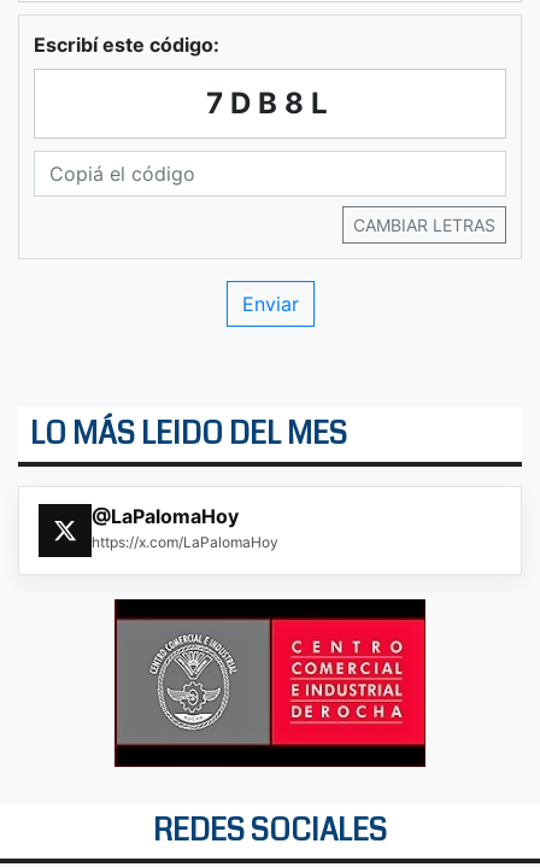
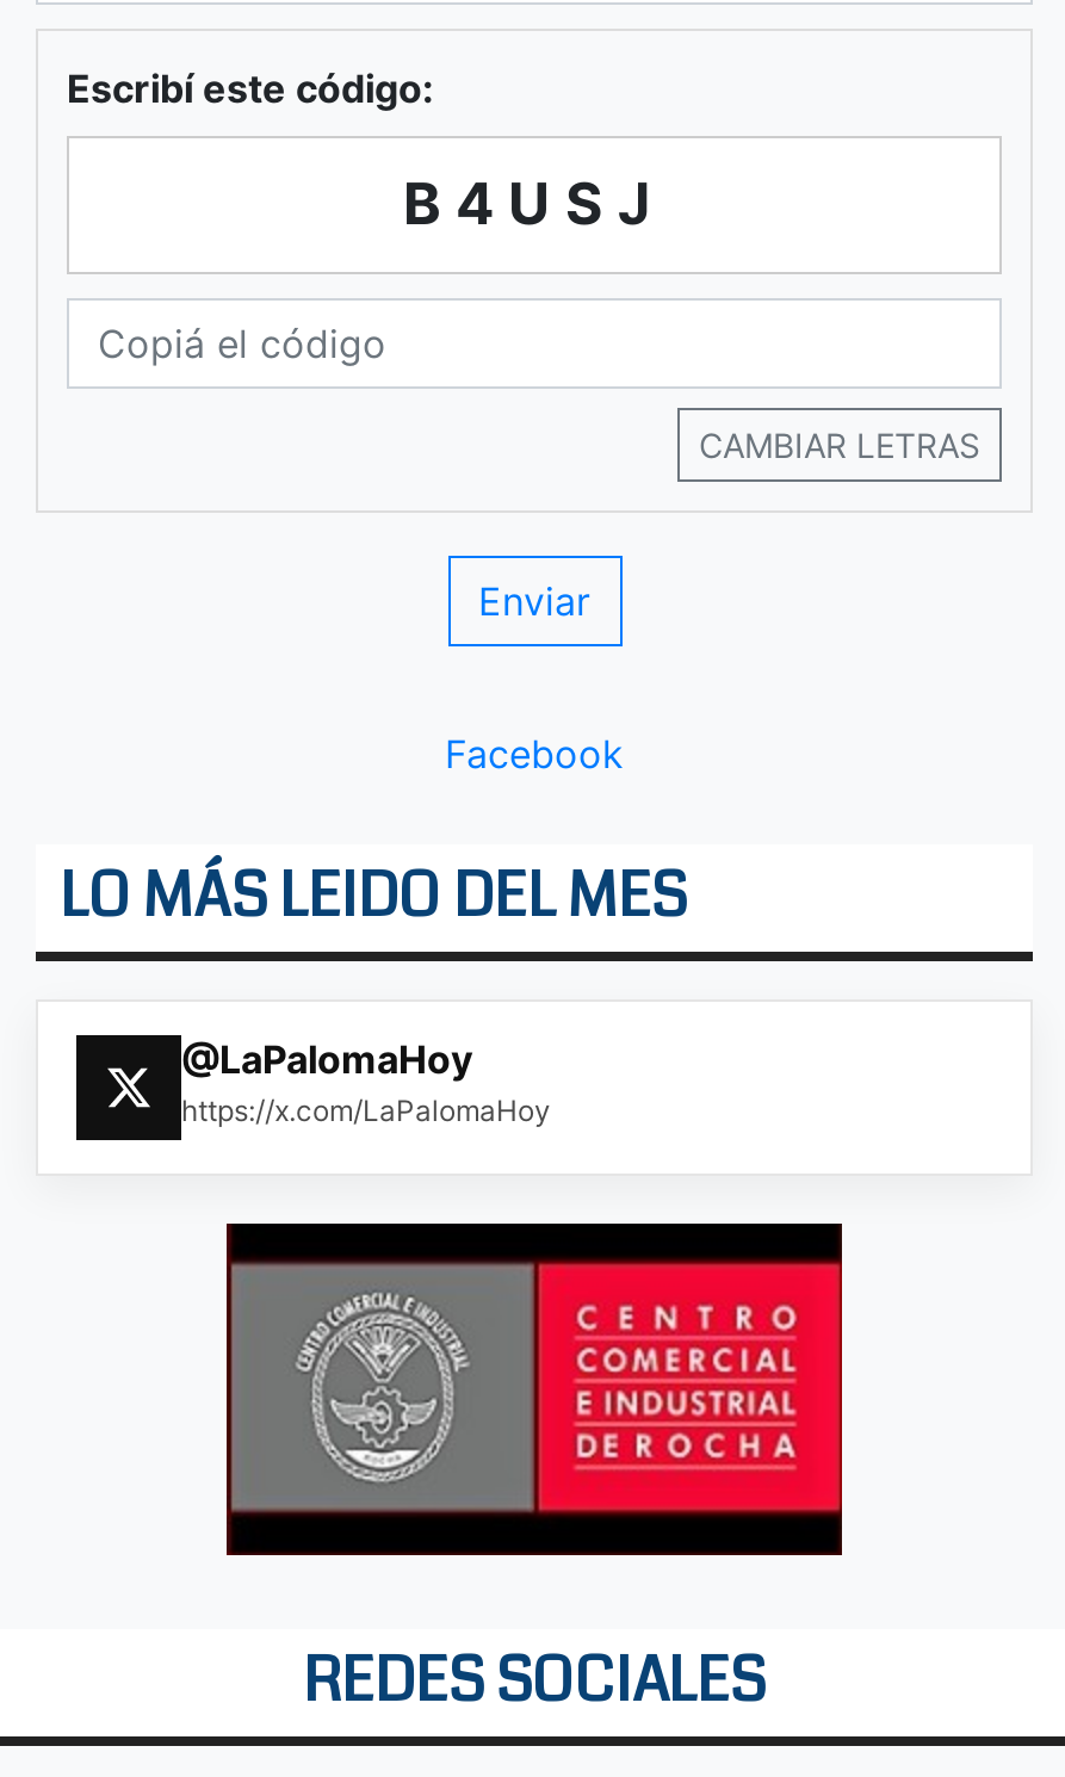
[206,85,334,120] 7DB8L -> [403,169,665,238] B4USJ
none -> [445,729,624,777] Facebook

